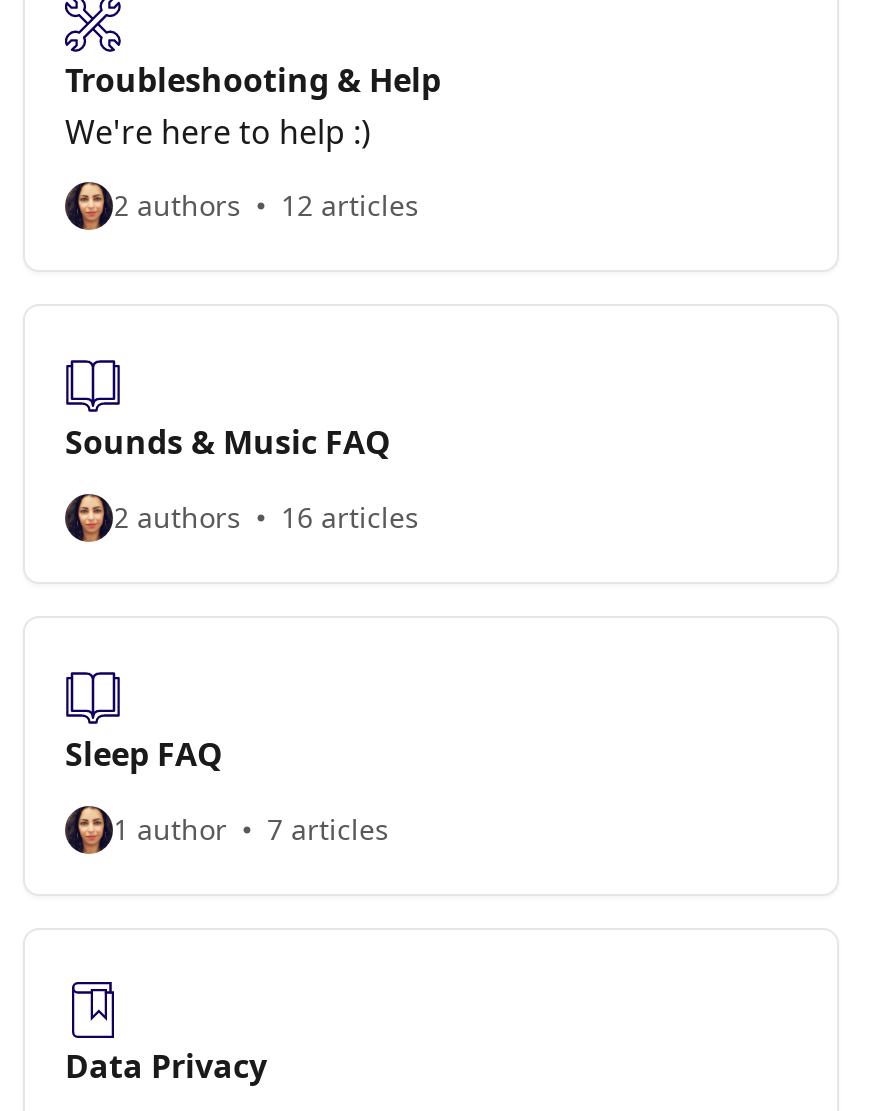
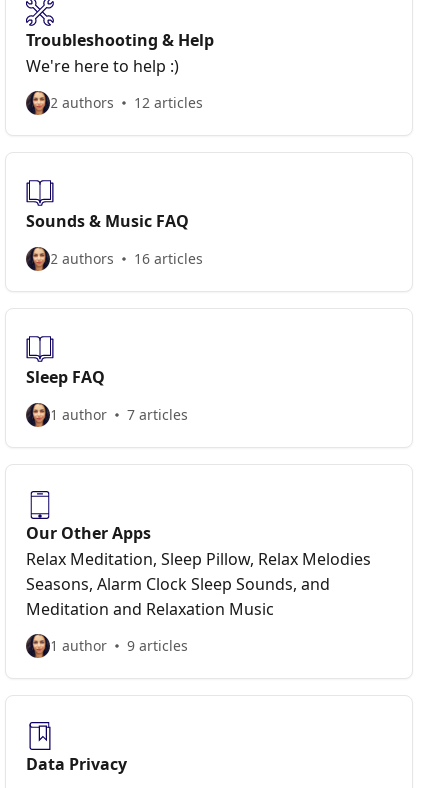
none -> [26,522,371,655] Our Other Apps | Relax Meditation, Sleep Pillow, Relax Melodies | Seasons, Alarm Clock Sleep Sounds, and | Meditation and Relaxation Music | 1 author | 9 articles

